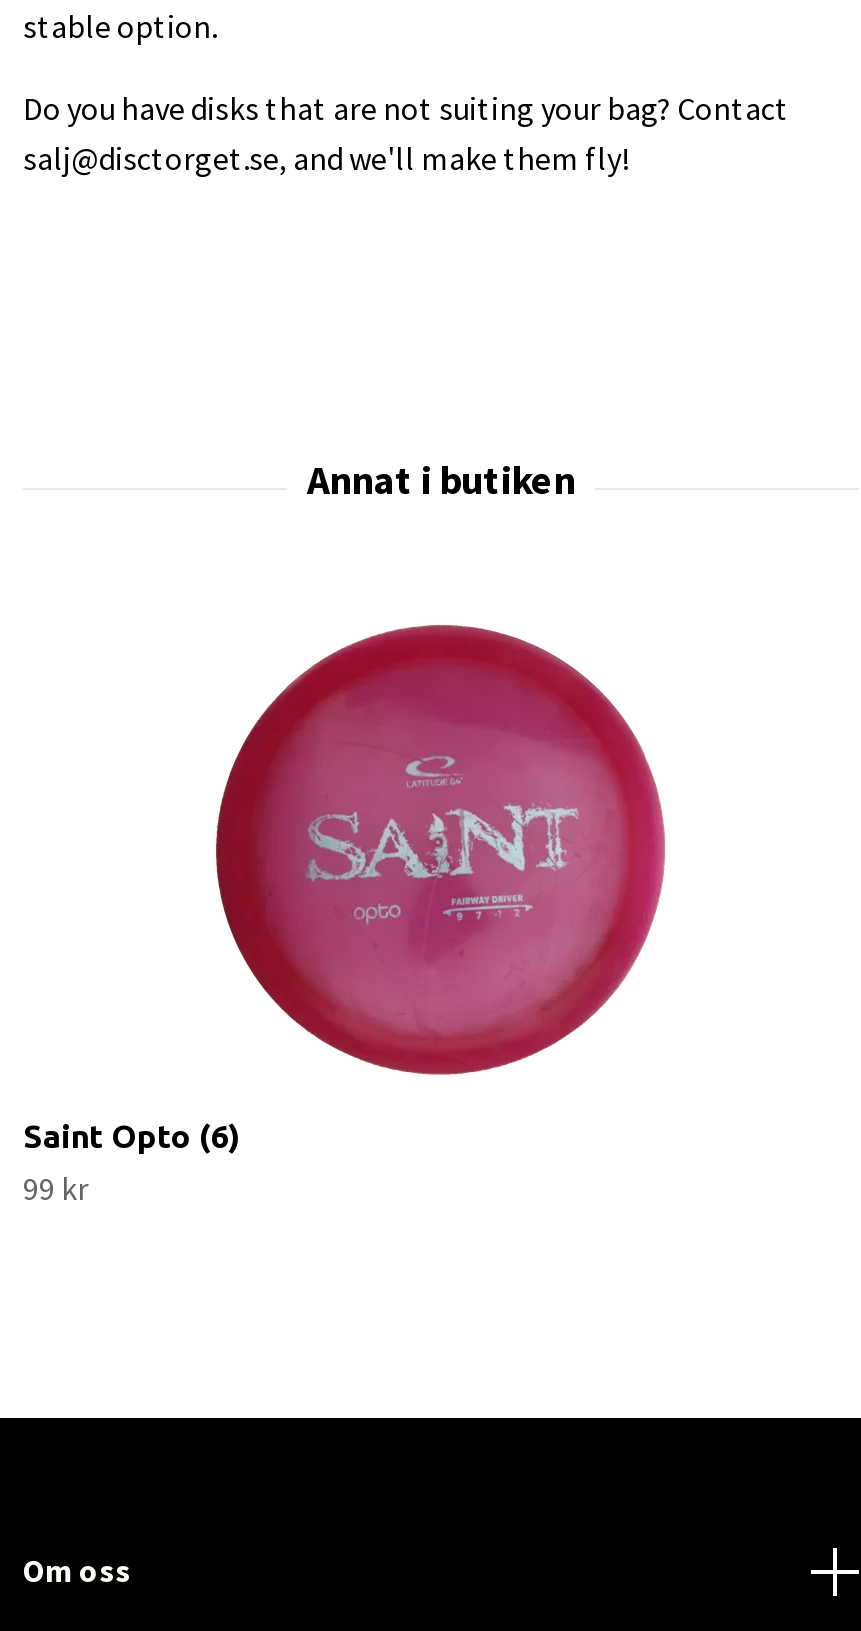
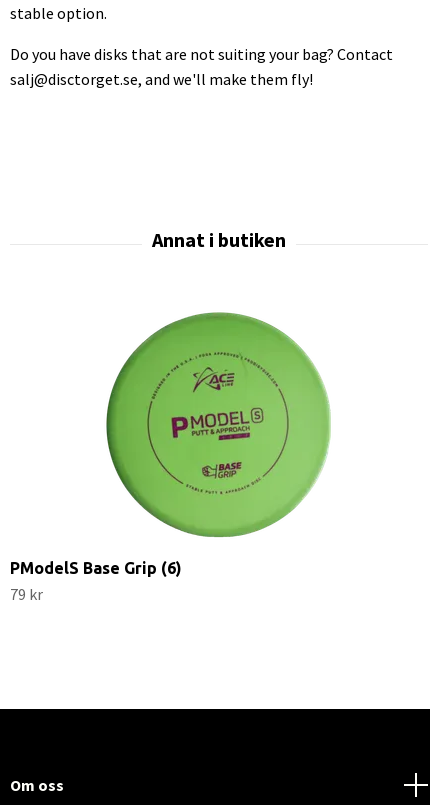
[23,624,665,1208] [image] | Saint Opto (6) | 99 kr -> [10,312,331,604] [image] | PModelS Base Grip (6) | 79 kr

